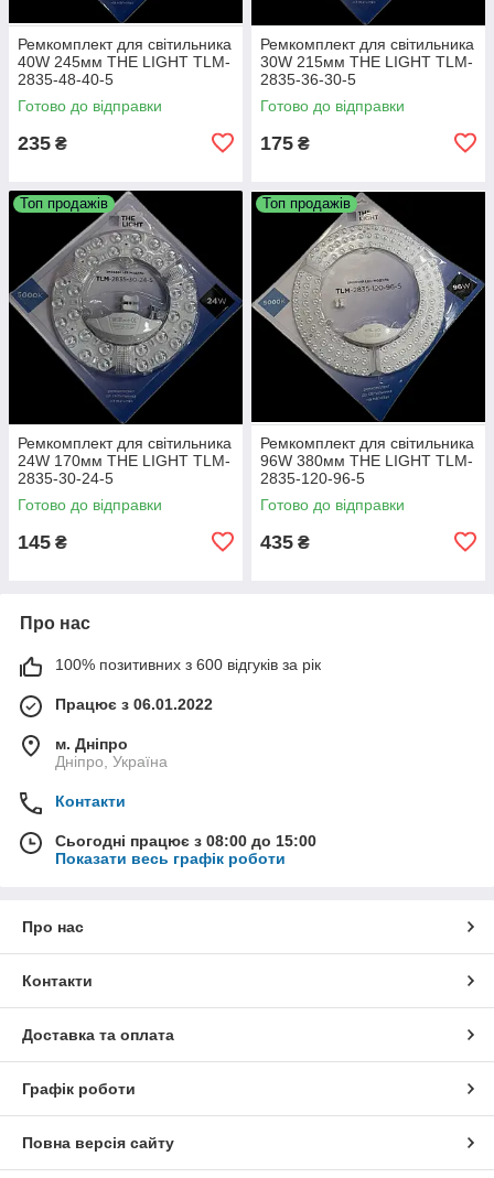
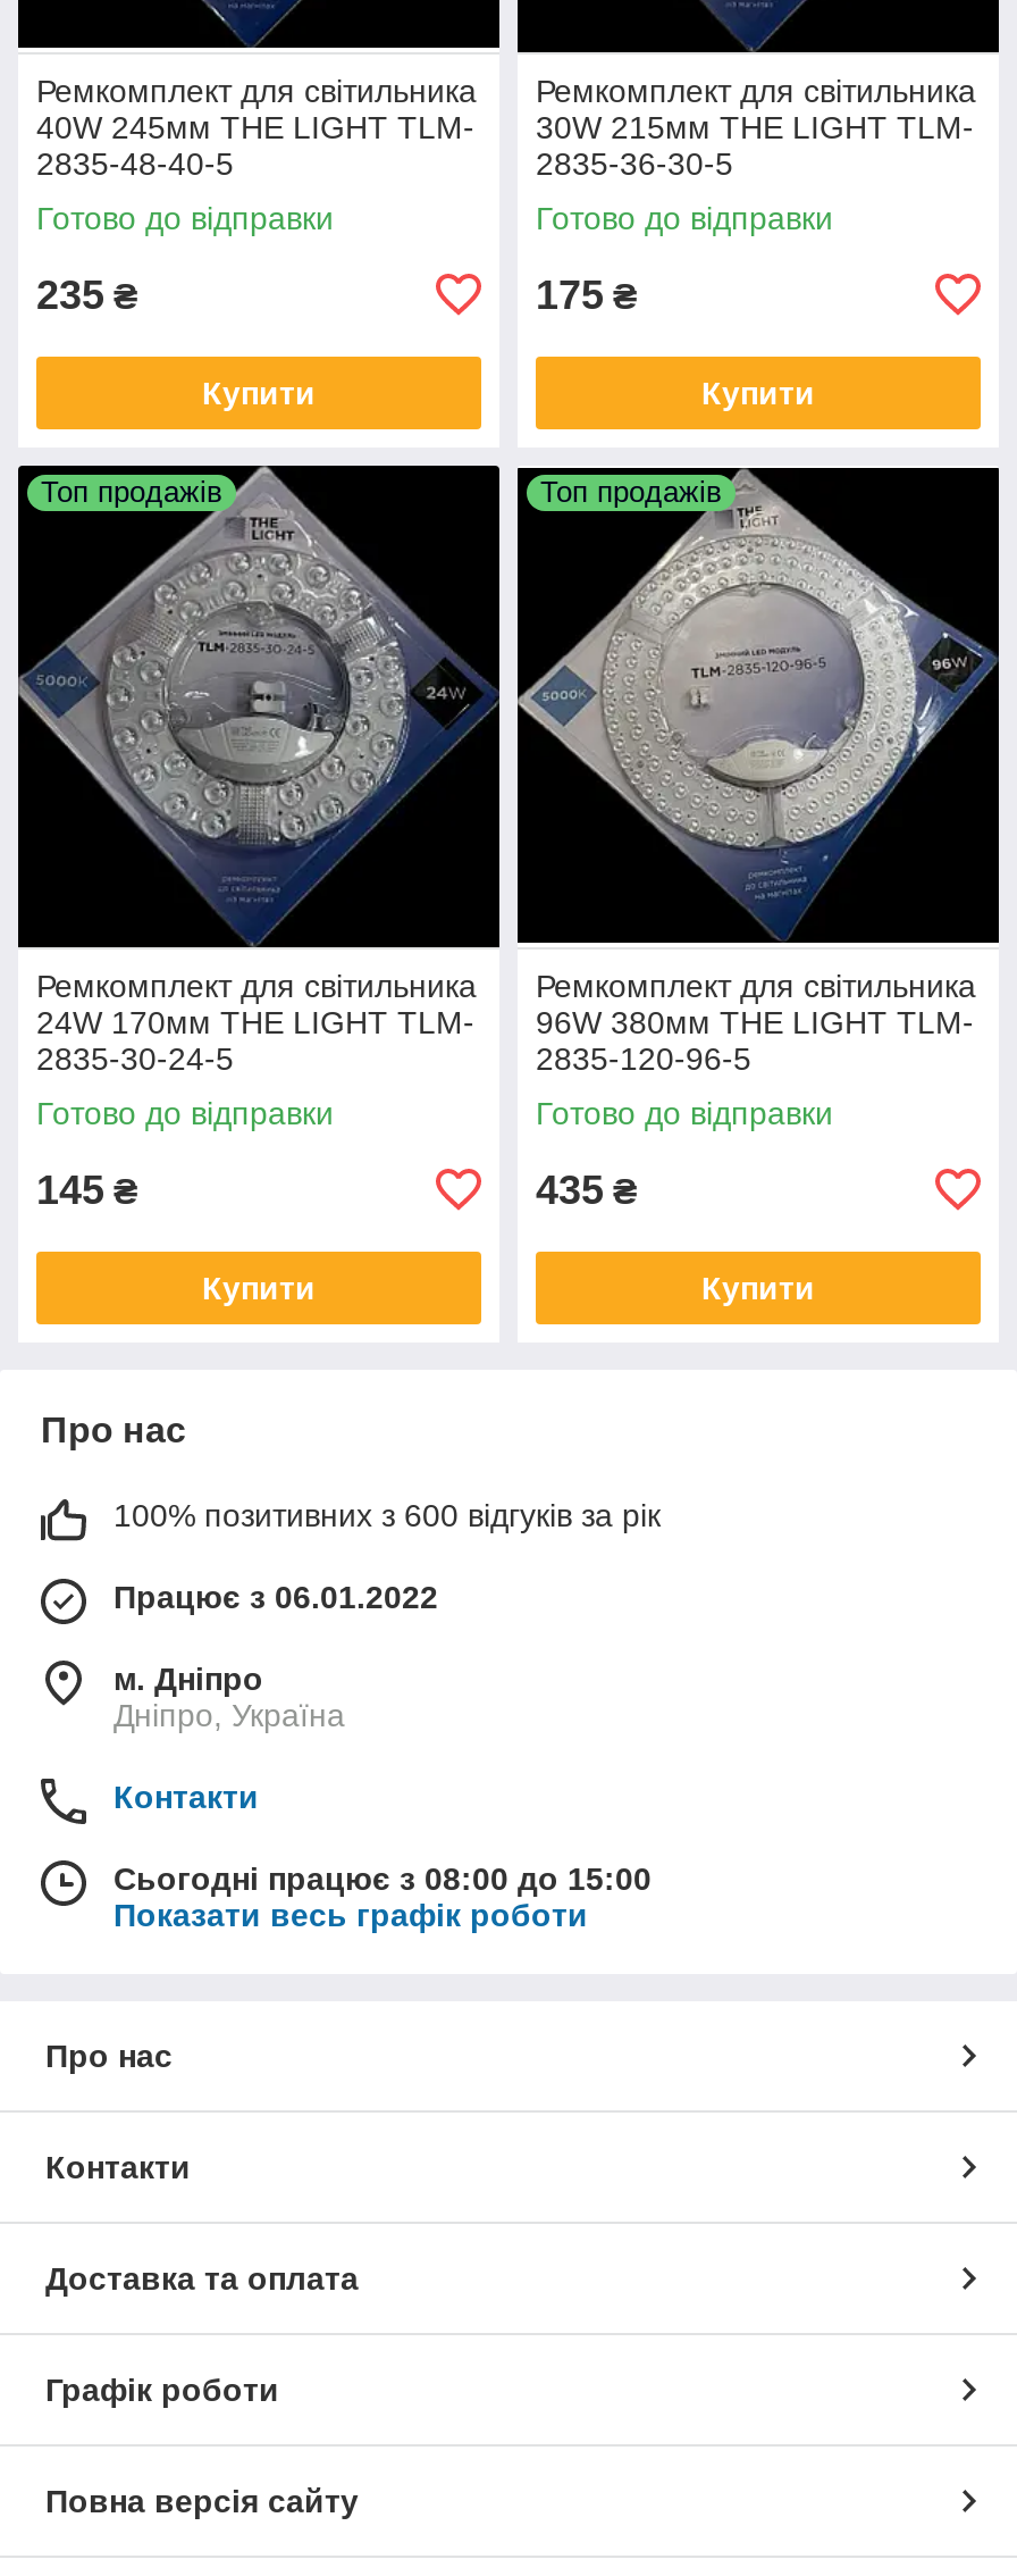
none -> [202,374,316,411] Купити
none -> [701,374,815,411] Купити
none -> [202,1269,316,1306] Купити
none -> [701,1269,815,1306] Купити

